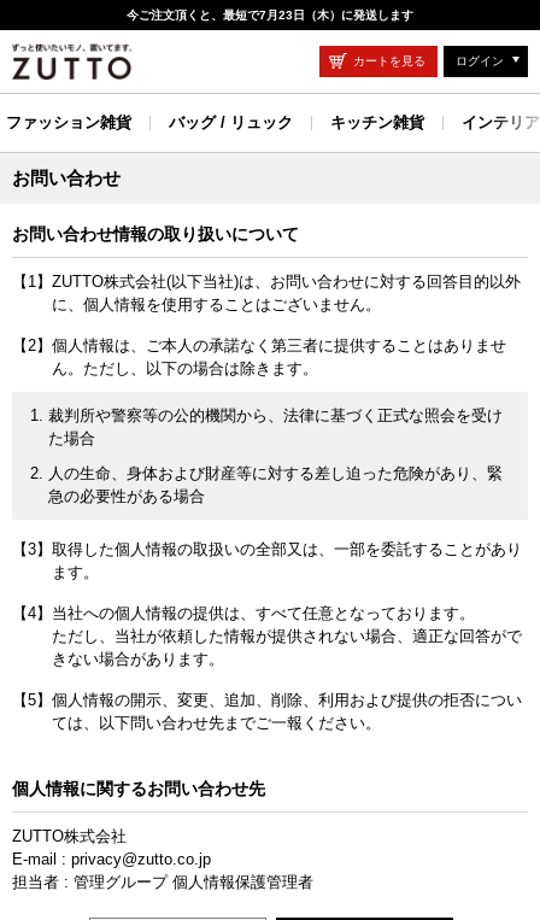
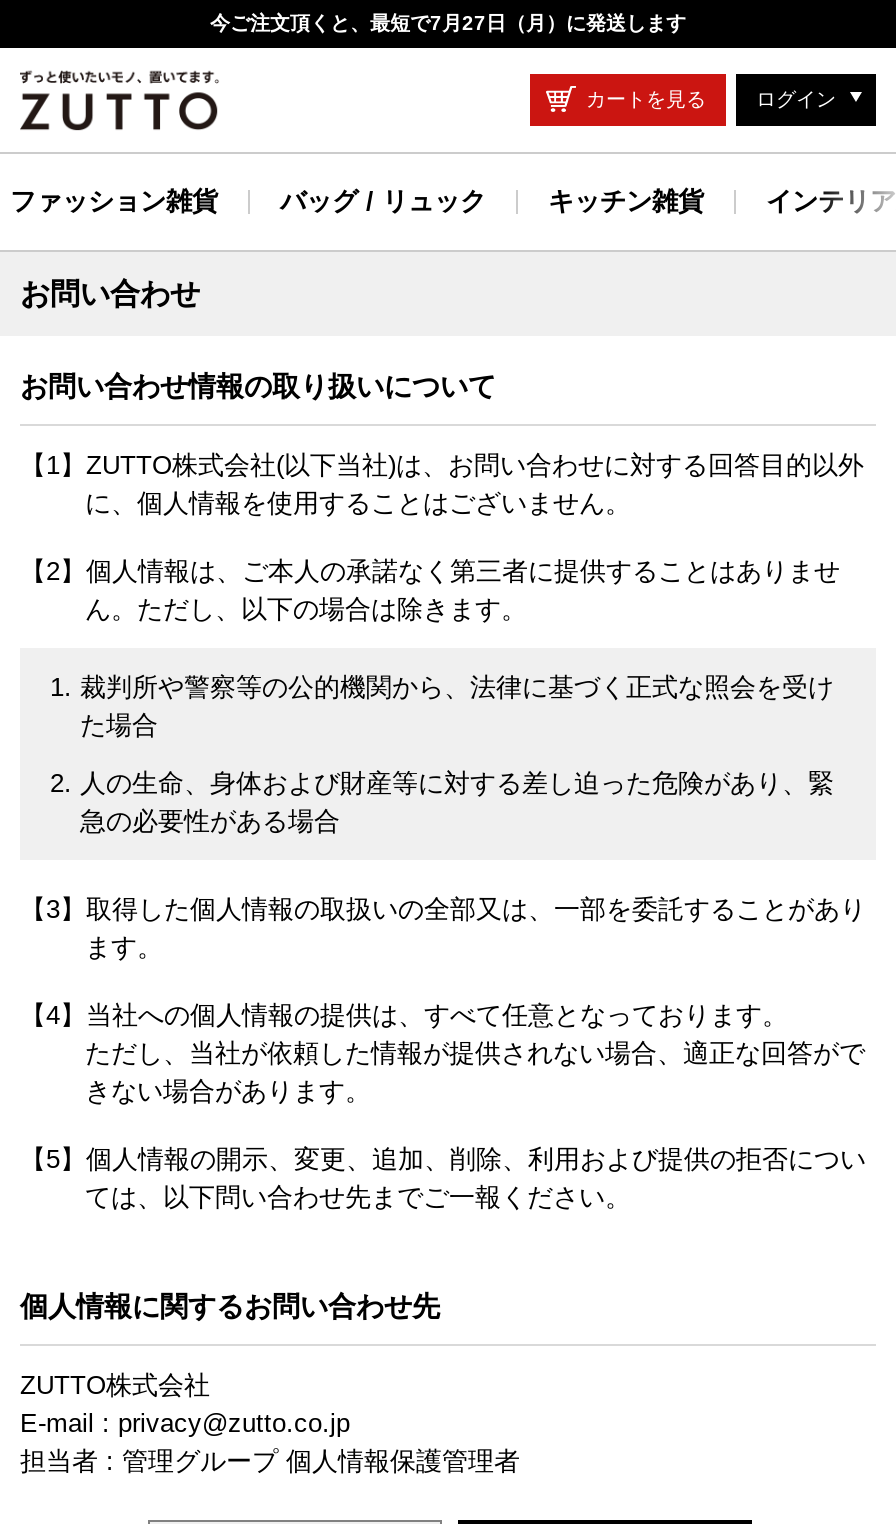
[127,8,413,22] 今ご注文頂くと、最短で7月23日（木）に発送します -> [210,12,686,34] 今ご注文頂くと、最短で7月27日（月）に発送します

